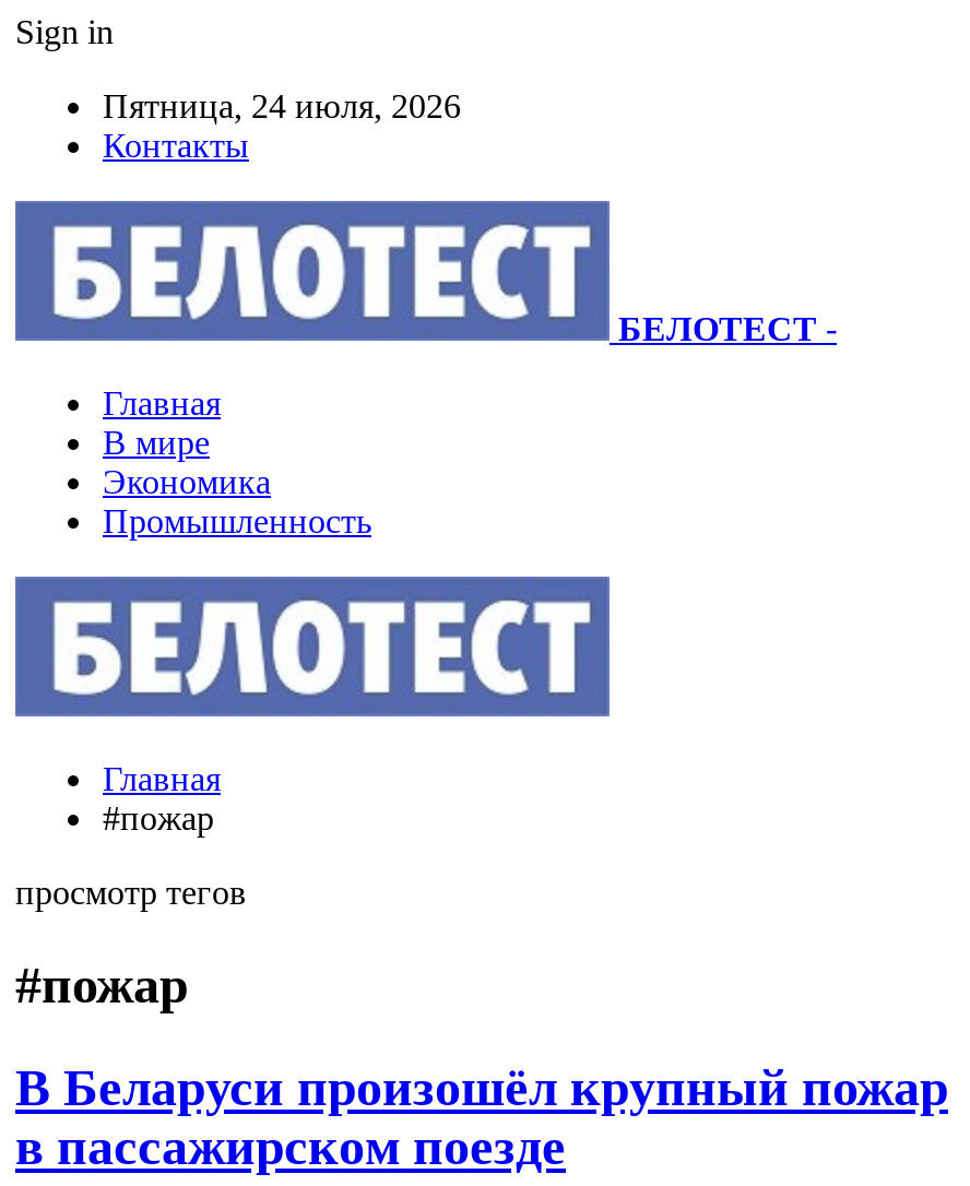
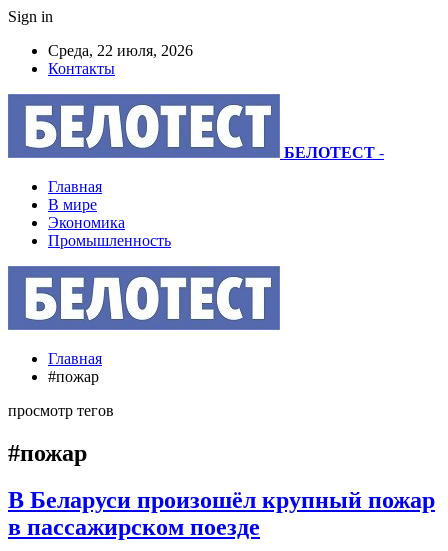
[103,87,461,124] Пятница, 24 июля, 2026 -> [48,42,193,59] Среда, 22 июля, 2026

